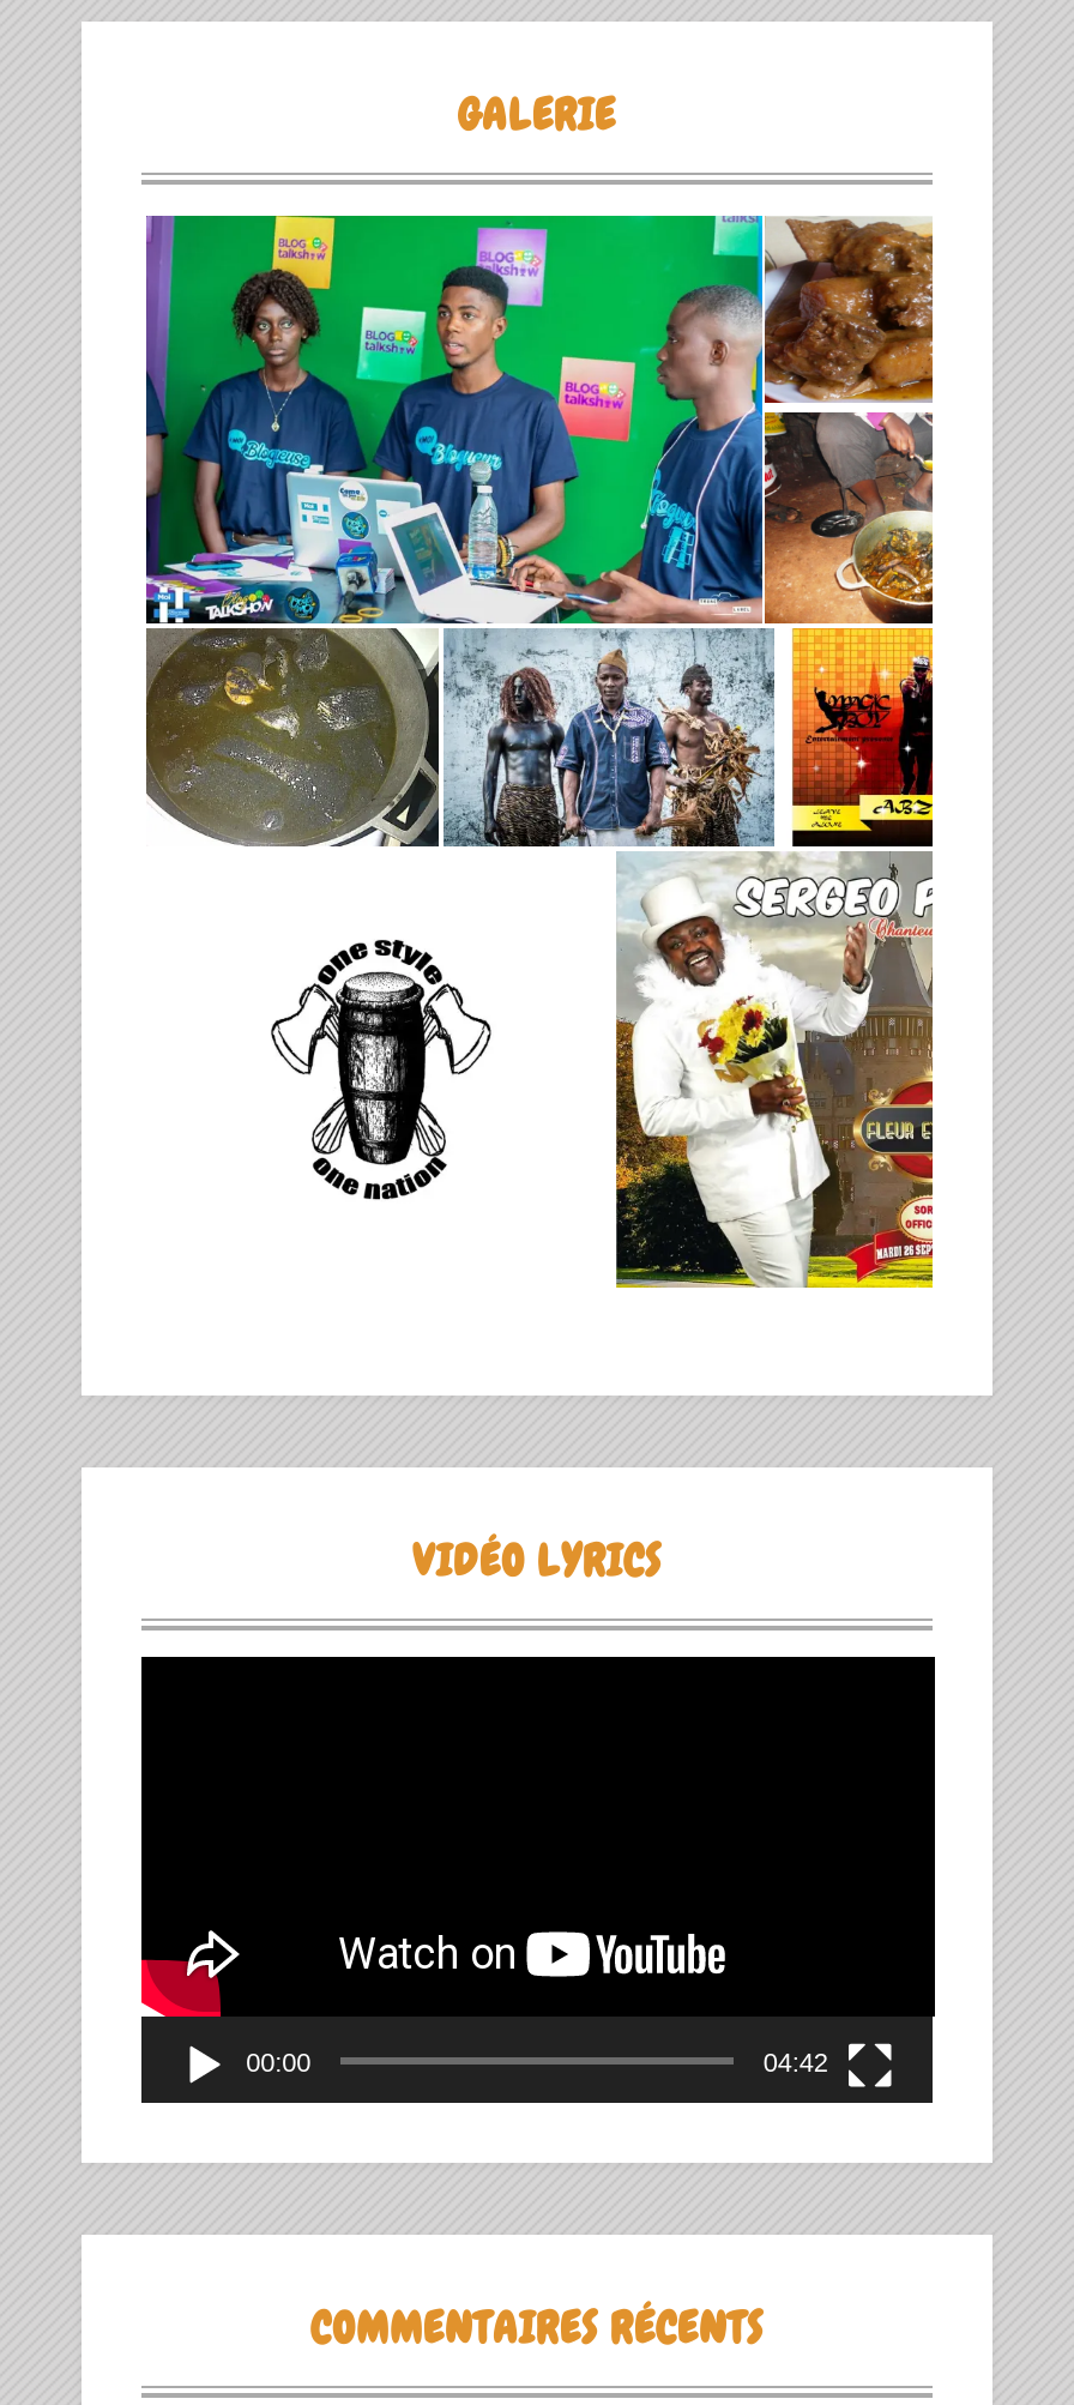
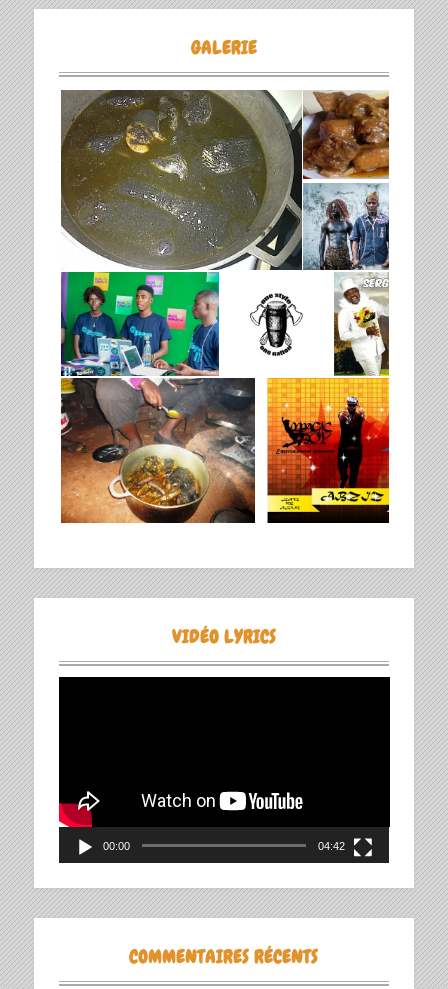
[144,213,935,1290] [image] -> [60,89,390,524] [image]

